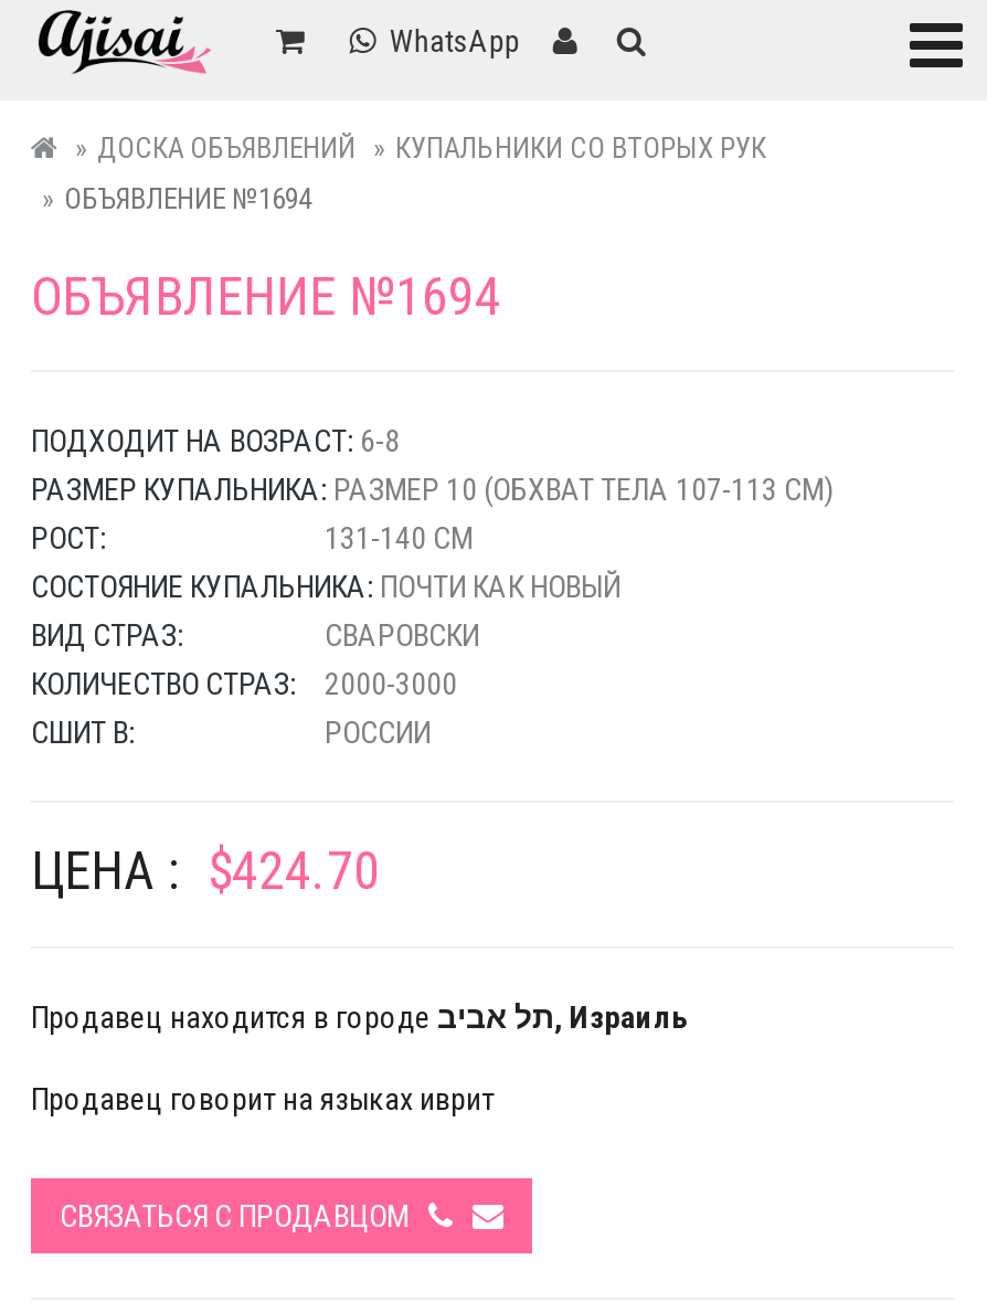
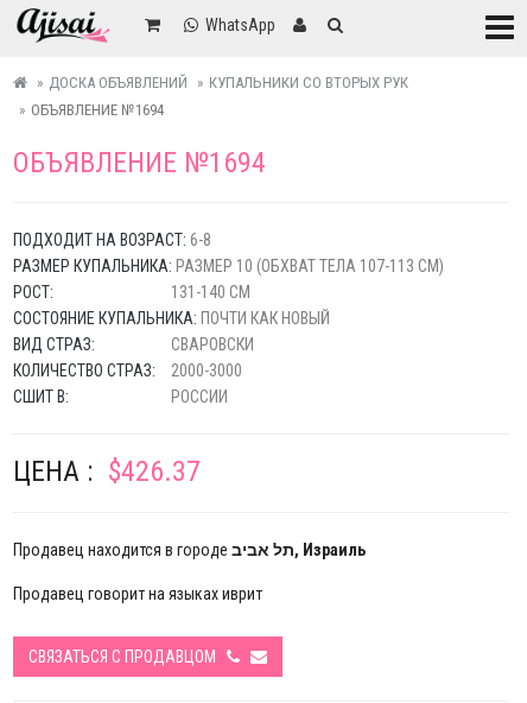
[31,840,380,902] ЦЕНА : $424.70 -> [13,455,201,488] ЦЕНА : $426.37

